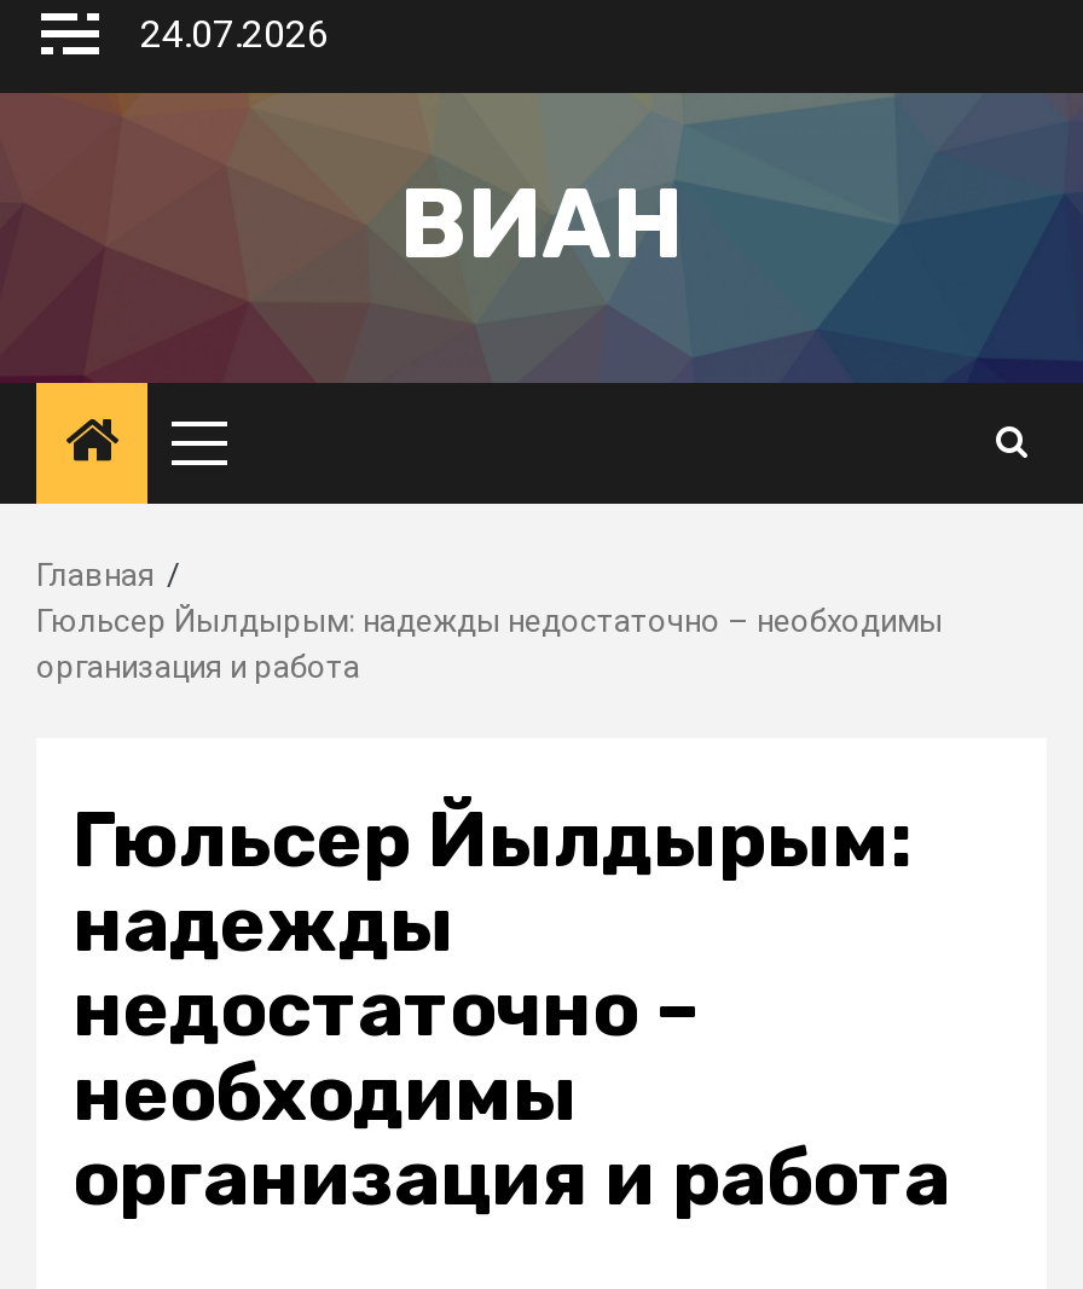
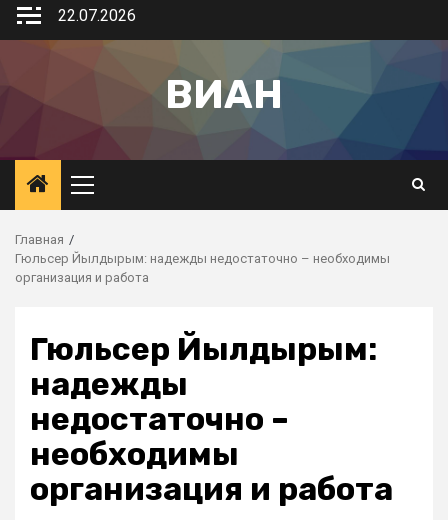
[140,11,329,57] 24.07.2026 -> [58,6,136,25] 22.07.2026

